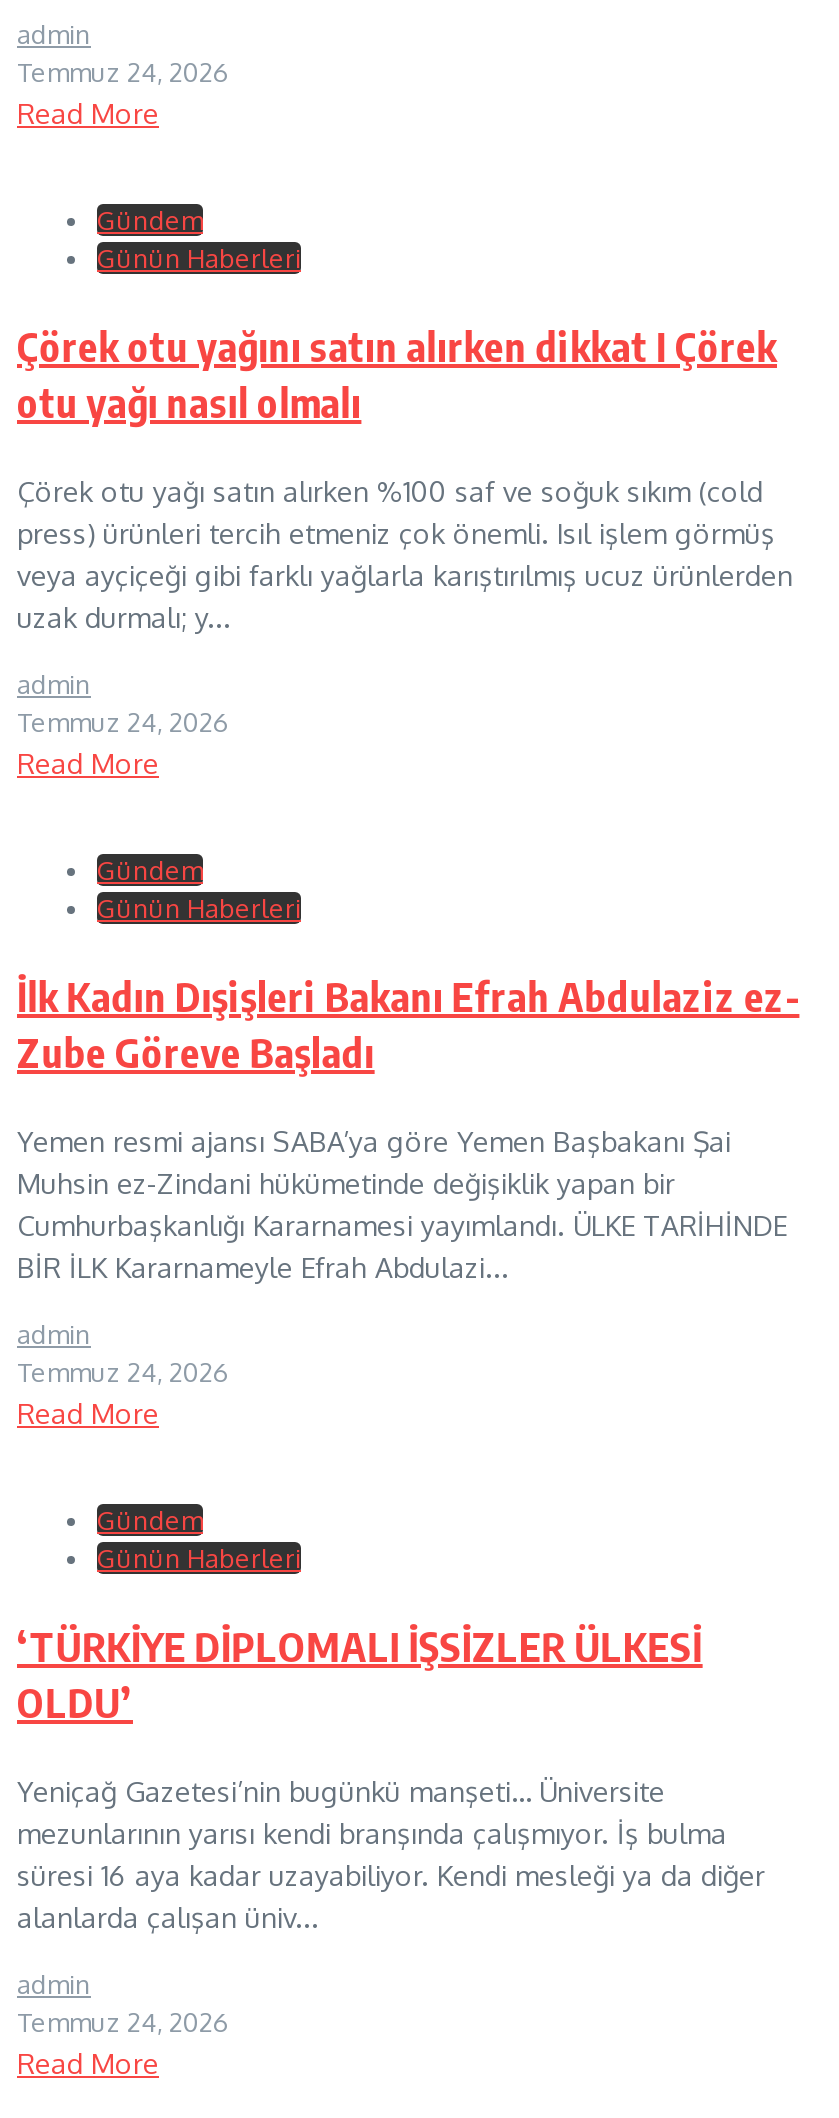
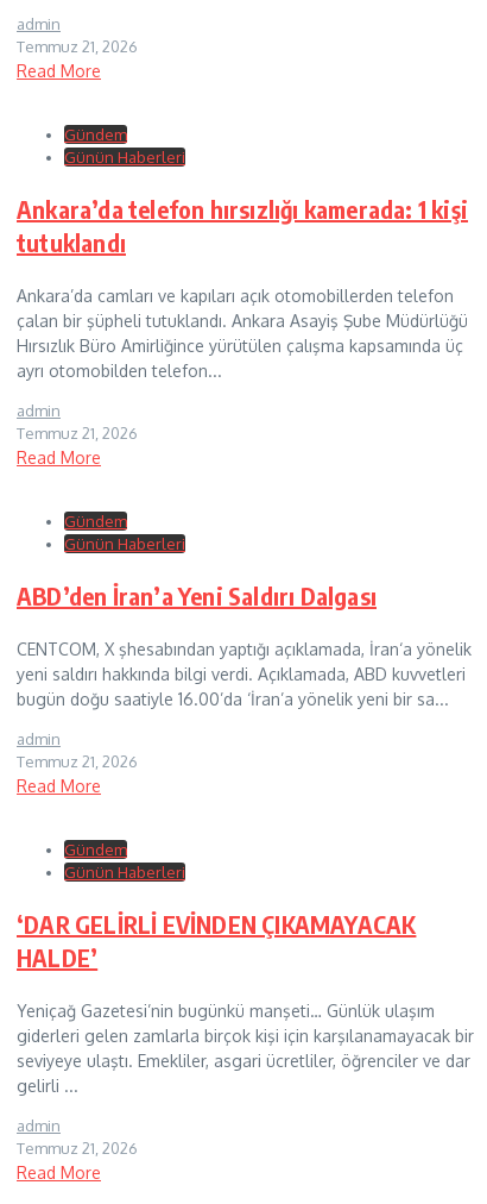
[17,55,229,87] Temmuz 24, 2026 -> [17,36,138,55] Temmuz 21, 2026
[17,319,777,425] Çörek otu yağını satın alırken dikkat I Çörek | otu yağı nasıl olmalı -> [17,193,468,256] Ankara’da telefon hırsızlığı kamerada: 1 kişi | tutuklandı
[17,473,793,633] Çörek otu yağı satın alırken %100 saf ve soğuk sıkım (cold | press) ürünleri tercih etmeniz çok önemli. Isıl işlem görmüş | veya ayçiçeği gibi farklı yağlarla karıştırılmış ucuz ürünlerden | uzak durmalı; y... -> [17,285,468,380] Ankara’da camları ve kapıları açık otomobillerden telefon | çalan bir şüpheli tutuklandı. Ankara Asayiş Şube Müdürlüğü | Hırsızlık Büro Amirliğince yürütülen çalışma kapsamında üç | ayrı otomobilden telefon...
[17,705,229,737] Temmuz 24, 2026 -> [17,423,138,442] Temmuz 21, 2026
[17,969,799,1075] İlk Kadın Dışişleri Bakanı Efrah Abdulaziz ez- | Zube Göreve Başladı -> [17,580,377,610] ABD’den İran’a Yeni Saldırı Dalgası
[17,1123,787,1283] Yemen resmi ajansı SABA’ya göre Yemen Başbakanı Şai | Muhsin ez-Zindani hükümetinde değişiklik yapan bir | Cumhurbaşkanlığı Kararnamesi yayımlandı. ÜLKE TARİHİNDE | BİR İLK Kararnameyle Efrah Abdulazi... -> [17,638,472,708] CENTCOM, X şhesabından yaptığı açıklamada, İran‘a yönelik | yeni saldırı hakkında bilgi verdi. Açıklamada, ABD kuvvetleri | bugün doğu saatiyle 16.00’da ‘İran’a yönelik yeni bir sa...
[17,1355,229,1387] Temmuz 24, 2026 -> [17,751,138,770] Temmuz 21, 2026
[17,1619,703,1725] ‘TÜRKİYE DİPLOMALI İŞSİZLER ÜLKESİ | OLDU’ -> [17,908,416,971] ‘DAR GELİRLİ EVİNDEN ÇIKAMAYACAK | HALDE’
[17,1773,765,1933] Yeniçağ Gazetesi’nin bugünkü manşeti… Üniversite | mezunlarının yarısı kendi branşında çalışmıyor. İş bulma | süresi 16 aya kadar uzayabiliyor. Kendi mesleği ya da diğer | alanlarda çalışan üniv... -> [17,1000,474,1095] Yeniçağ Gazetesi’nin bugünkü manşeti… Günlük ulaşım | giderleri gelen zamlarla birçok kişi için karşılanamayacak bir | seviyeye ulaştı. Emekliler, asgari ücretliler, öğrenciler ve dar | gelirli ...
[17,2005,229,2037] Temmuz 24, 2026 -> [17,1138,138,1157] Temmuz 21, 2026

